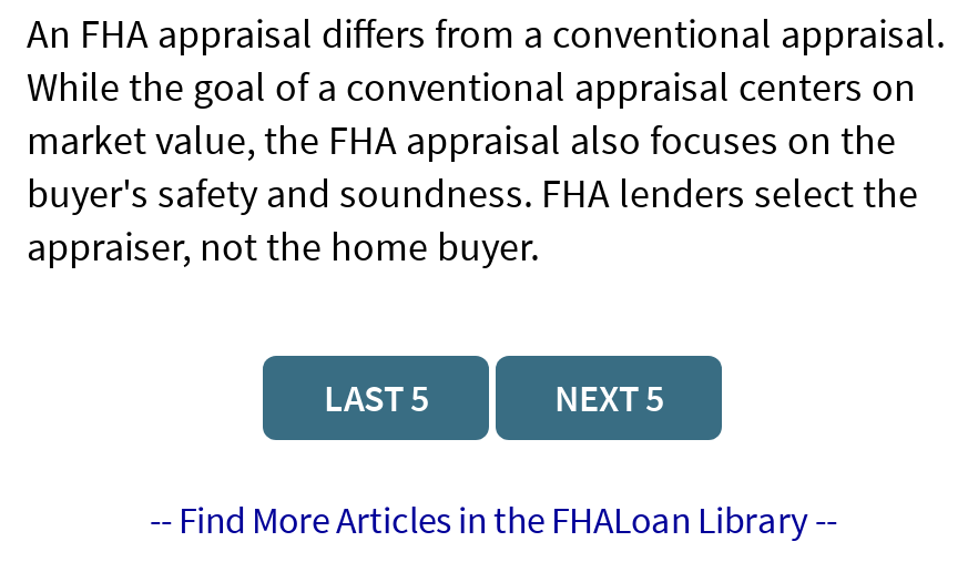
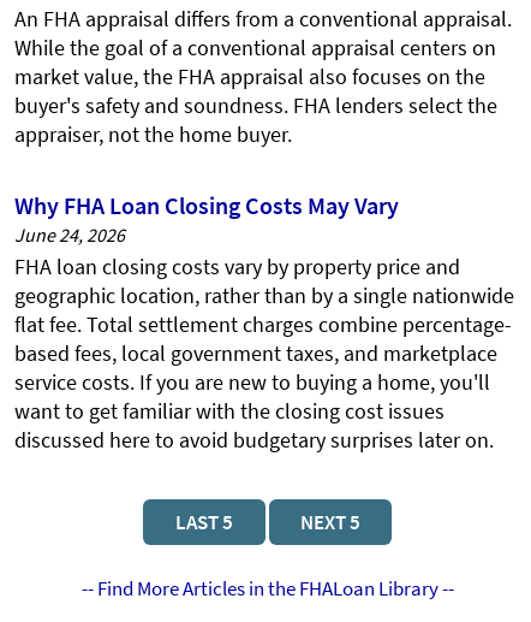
none -> [15,190,515,454] Why FHA Loan Closing Costs May Vary | June 24, 2026 | FHA loan closing costs vary by property price and | geographic location, rather than by a single nationwide | flat fee. Total settlement charges combine percentage- | based fees, local government taxes, and marketplace | service costs. If you are new to buying a home, you'll | want to get familiar with the closing cost issues | discussed here to avoid budgetary surprises later on.

